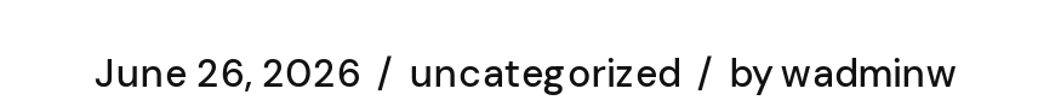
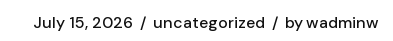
[94,49,957,100] June 26, 2026 uncategorized by wadminw -> [33,12,379,33] July 15, 2026 uncategorized by wadminw

